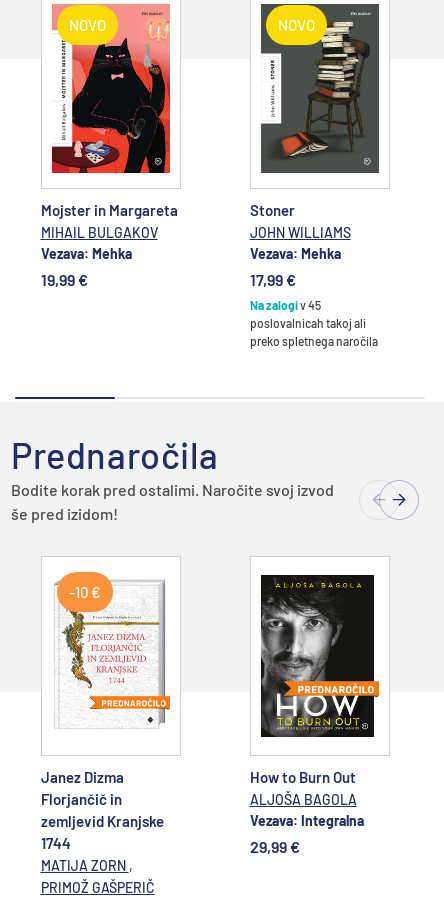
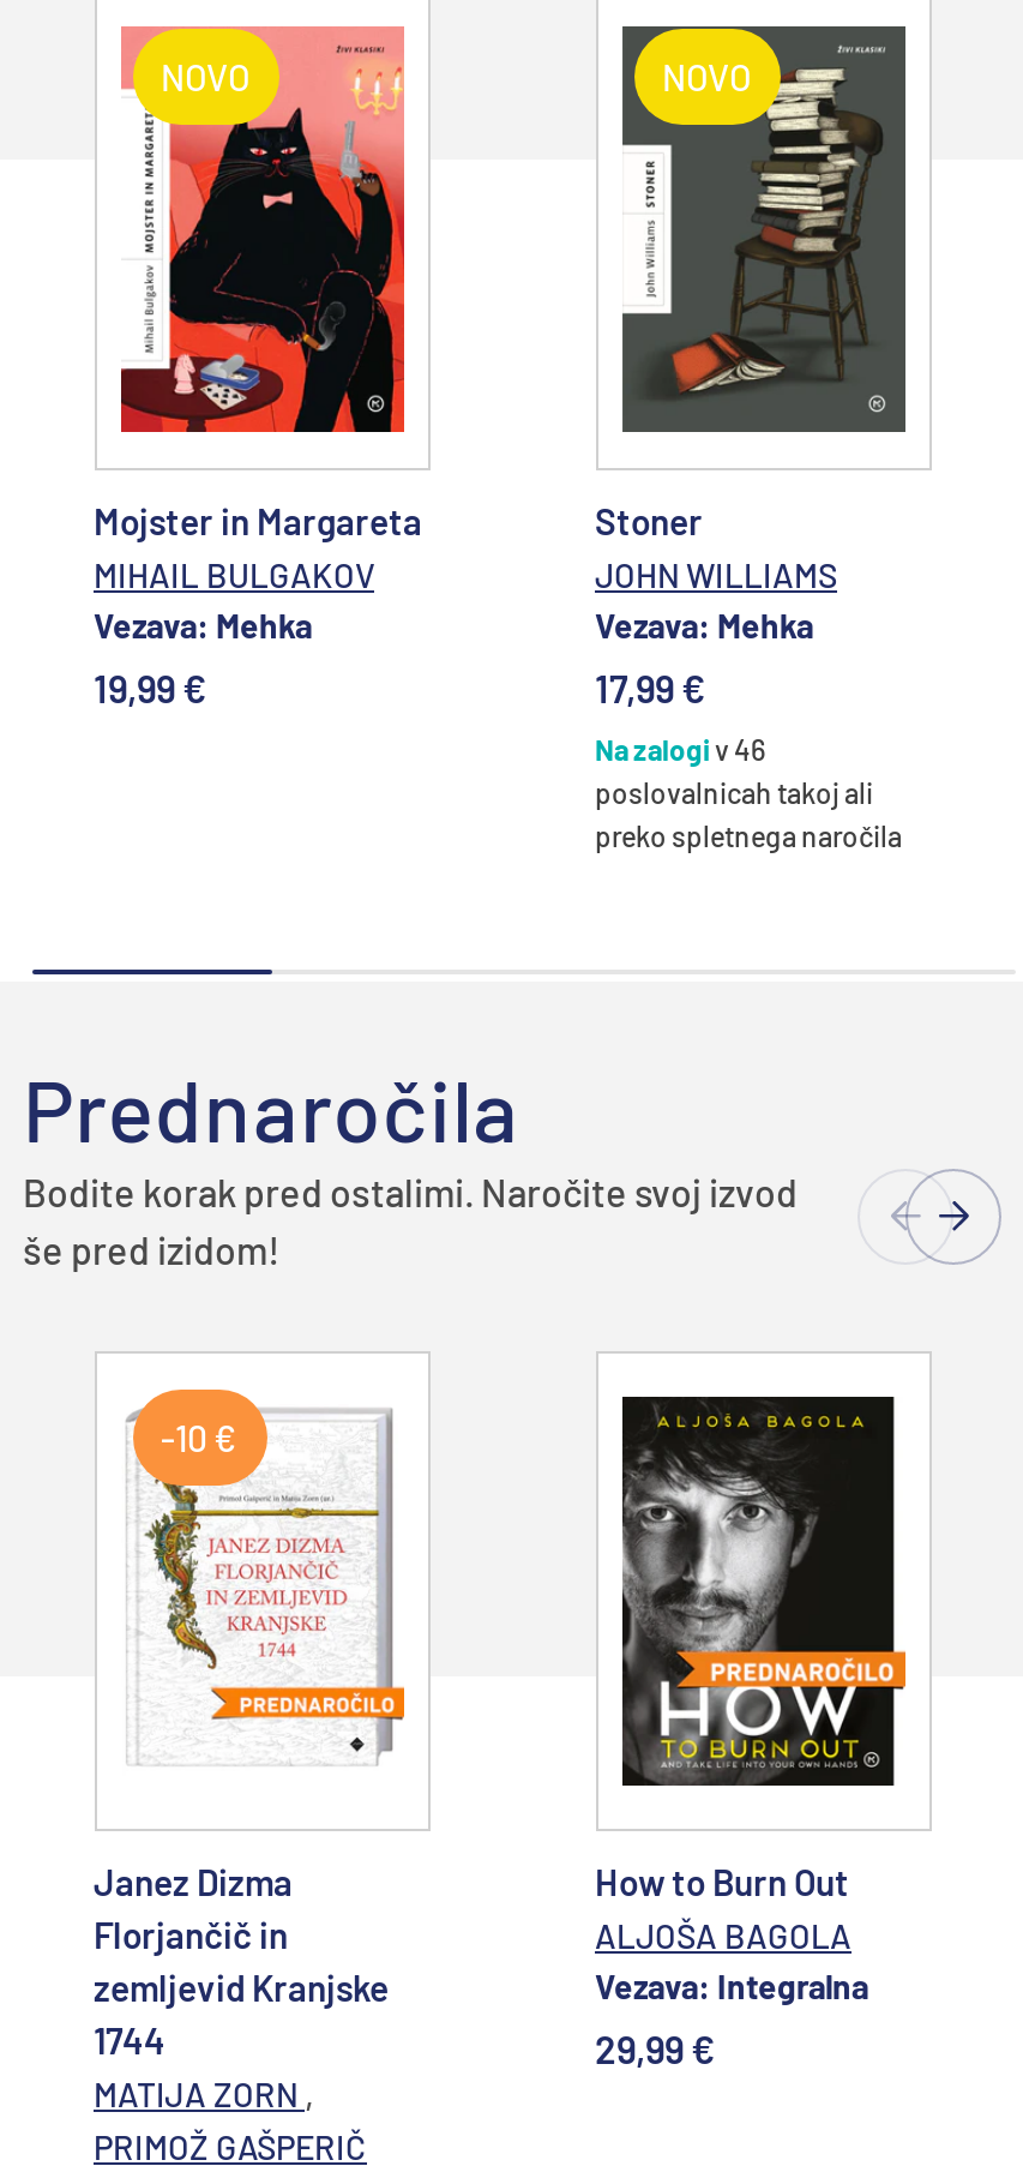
[249,298,320,312] Na zalogi v 45 -> [595,731,765,765] Na zalogi v 46

